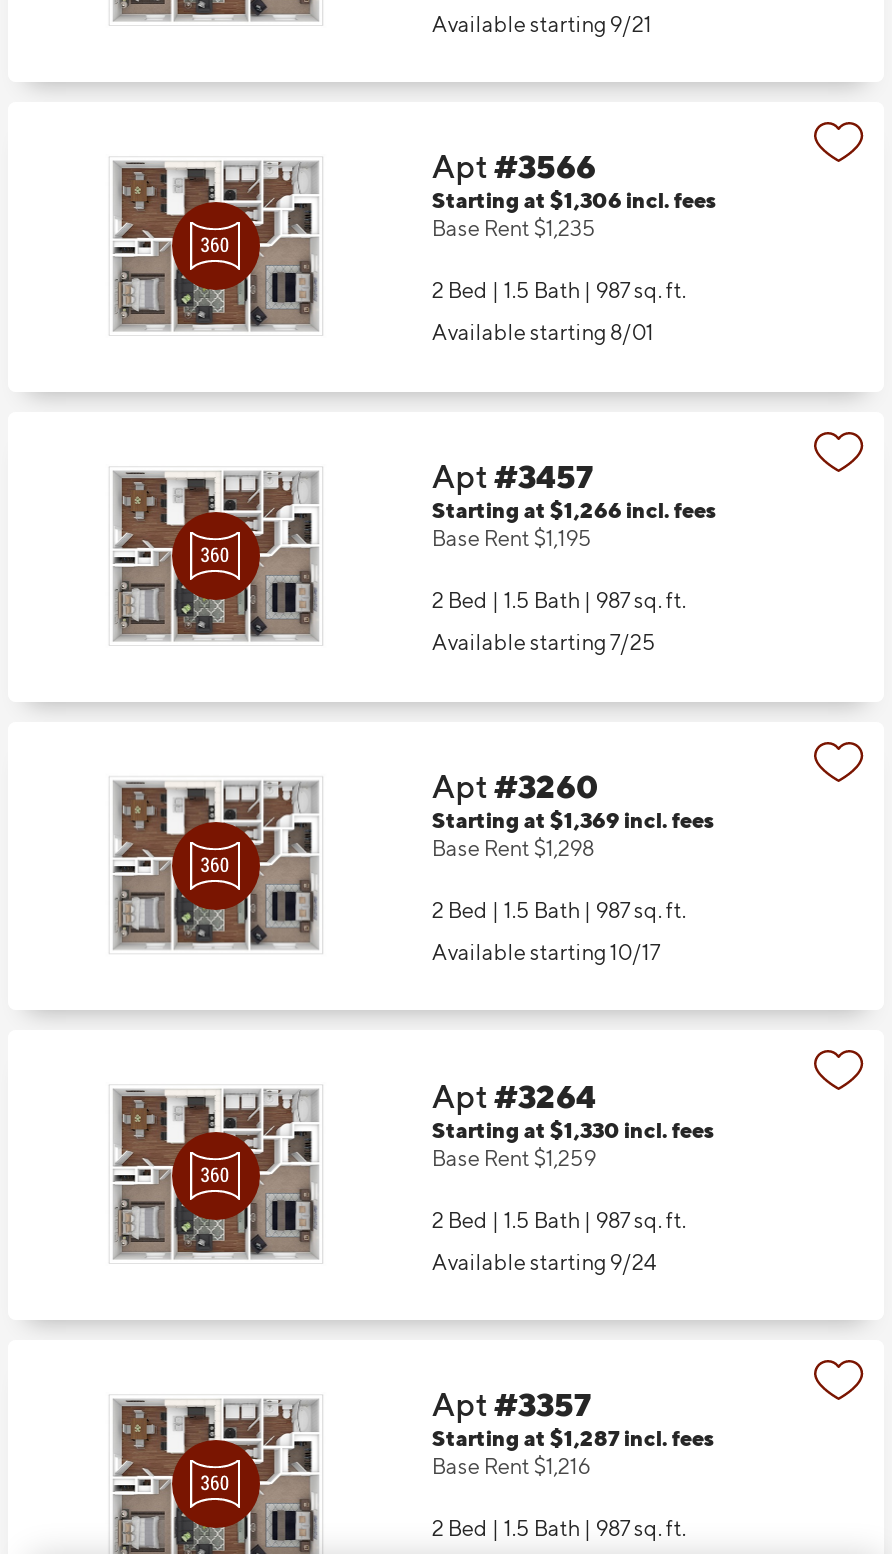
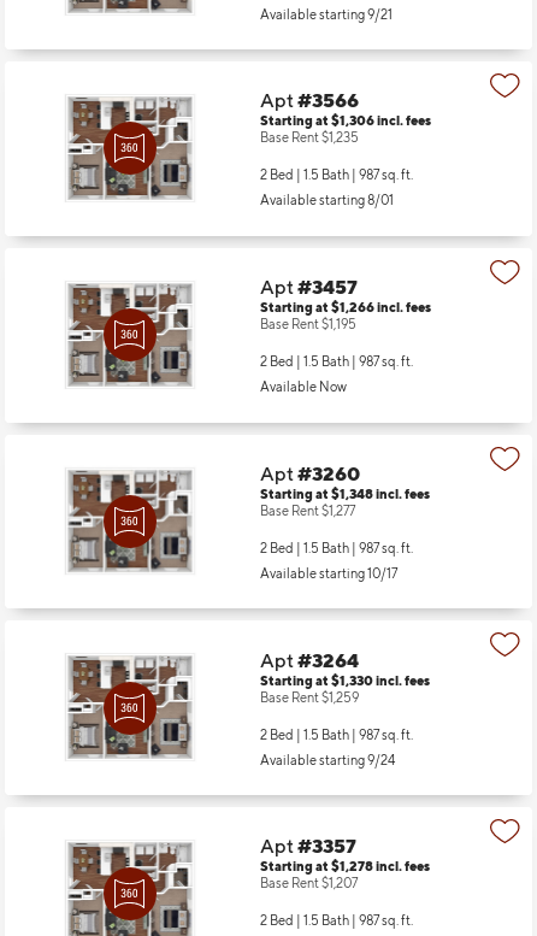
[432,628,656,656] Available starting 7/25 -> [260,378,347,395] Available Now
[432,806,714,834] Starting at $1,369 incl. fees -> [260,485,430,502] Starting at $1,348 incl. fees
[432,834,594,862] Base Rent $1,298 -> [260,502,355,519] Base Rent $1,277
[432,1425,714,1453] Starting at $1,287 incl. fees -> [260,858,430,875] Starting at $1,278 incl. fees
[432,1453,590,1481] Base Rent $1,216 -> [260,875,357,892] Base Rent $1,207

